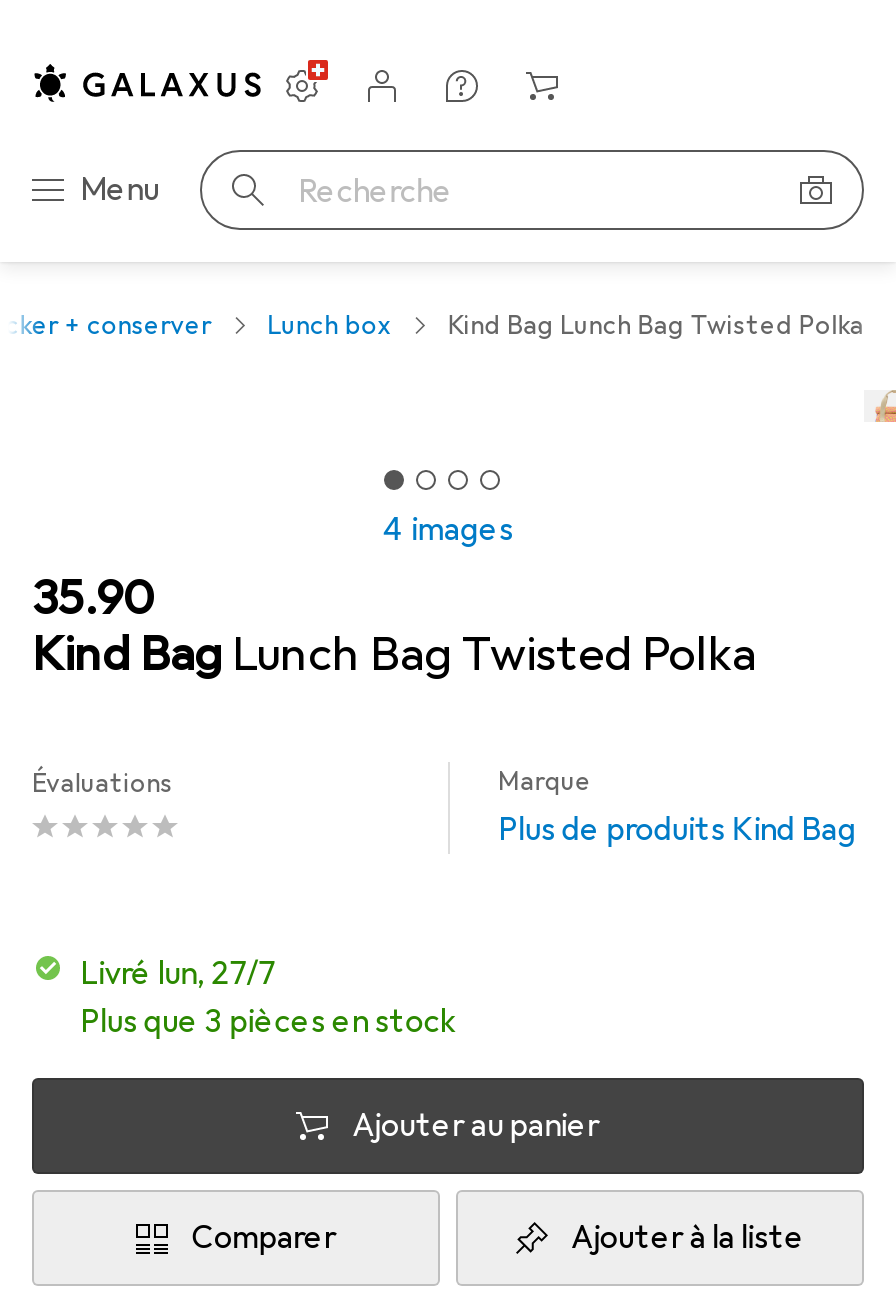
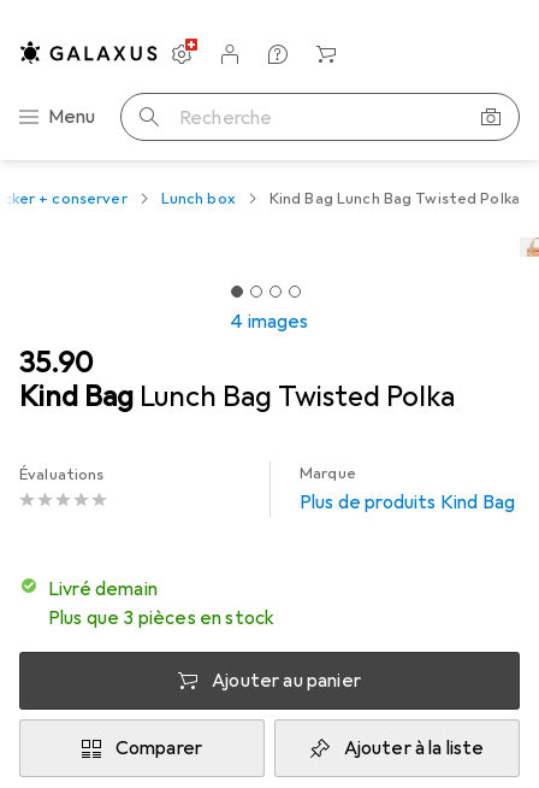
[98,954,277,994] Livré lun, 27/7 -> [59,577,157,601] Livré demain

